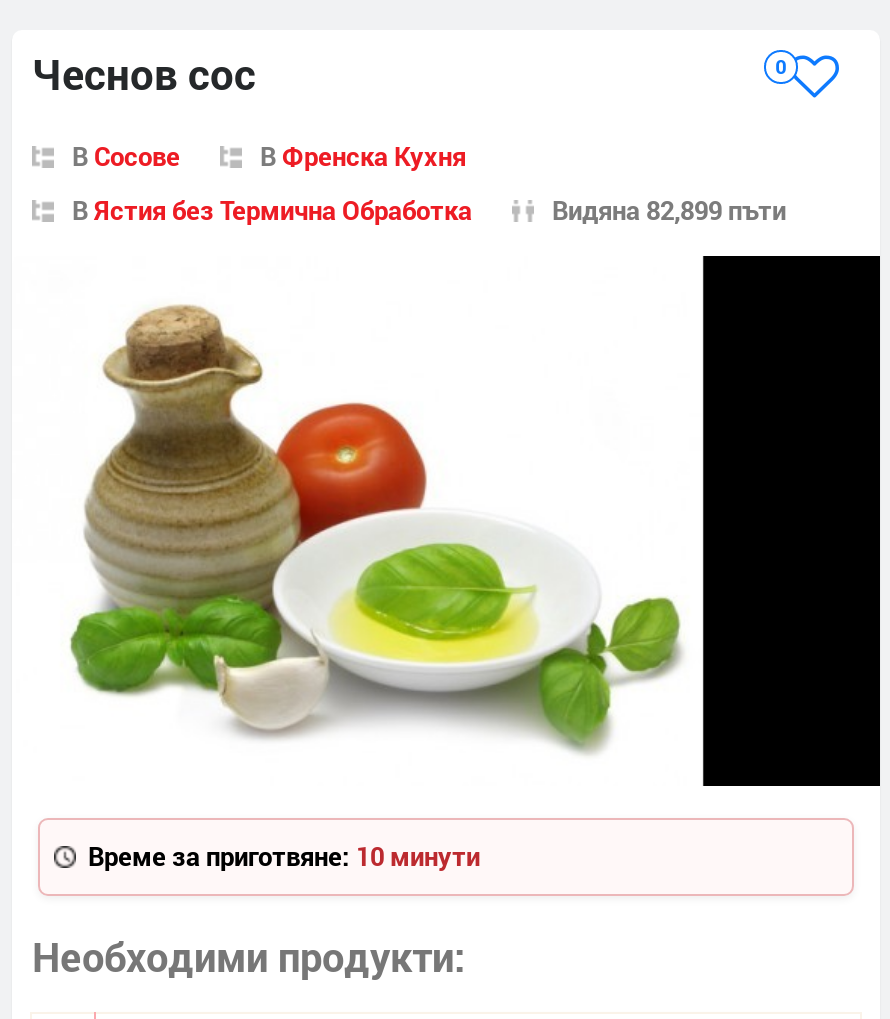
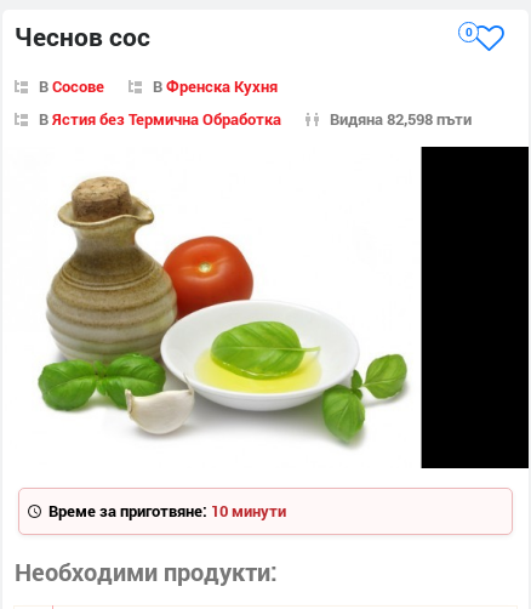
[552,192,786,228] Видяна 82,899 пъти -> [330,108,472,130] Видяна 82,598 пъти

